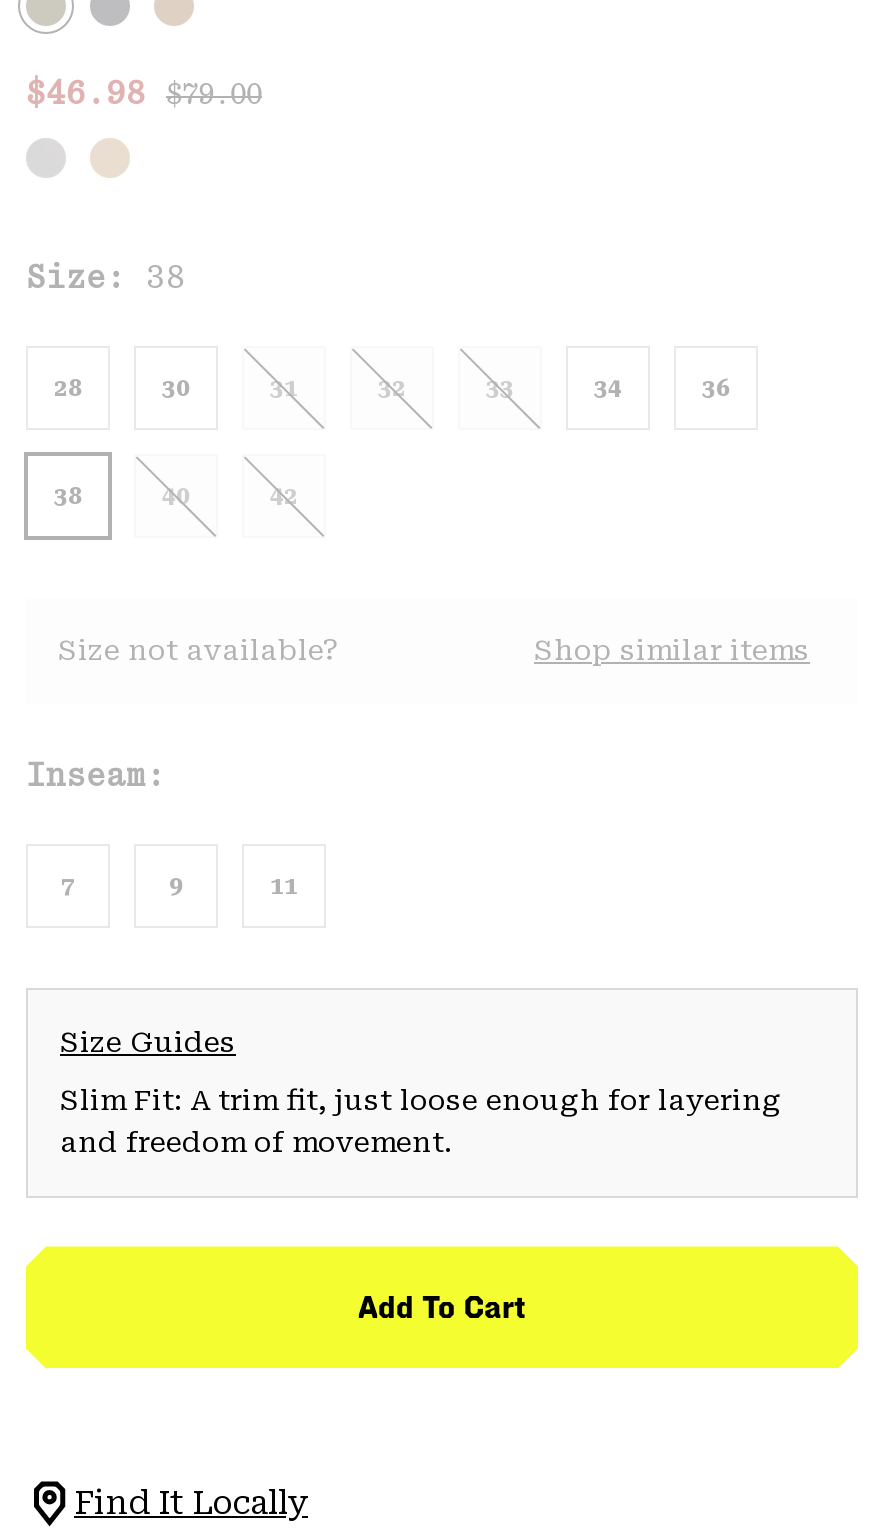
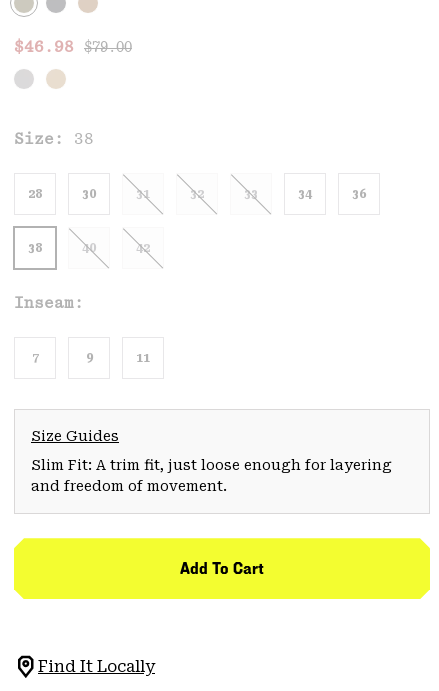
[58,634,810,666] Size not available? | Shop similar items -> none

